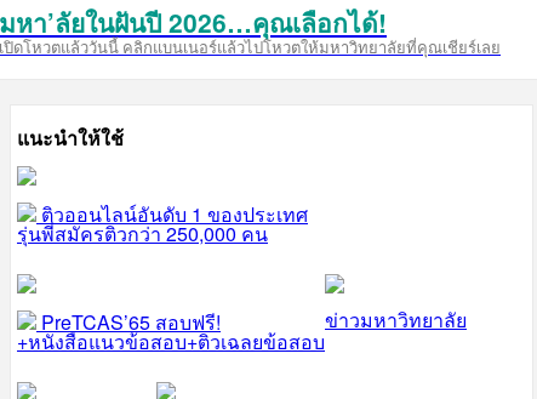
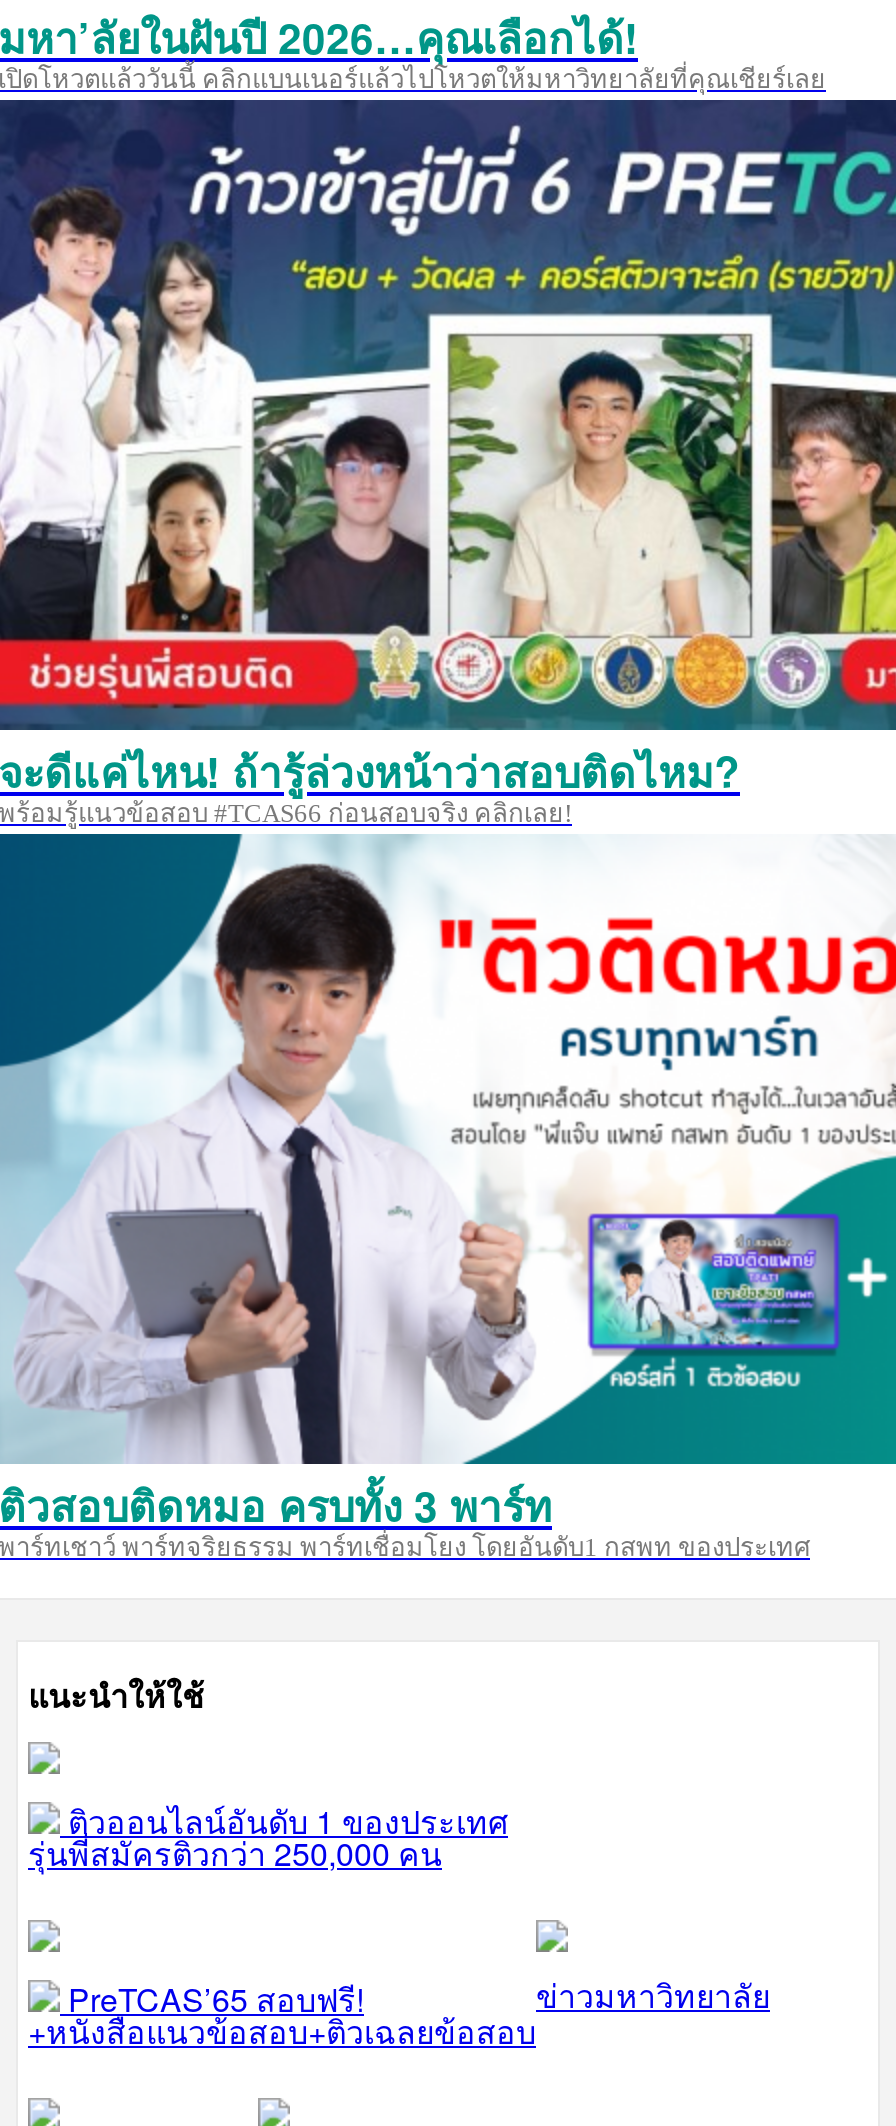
none -> [0,98,890,827] [image] | จะดีแค่ไหน! ถ้ารู้ล่วงหน้าว่าสอบติดไหม? | พร้อมรู้แนวข้อสอบ #TCAS66 ก่อนสอบจริง คลิกเลย!
none -> [0,842,890,1561] [image] | ติวสอบติดหมอ ครบทั้ง 3 พาร์ท | พาร์ทเชาว์ พาร์ทจริยธรรม พาร์ทเชื่อมโยง โดยอันดับ1 กสพท ของประเทศ

